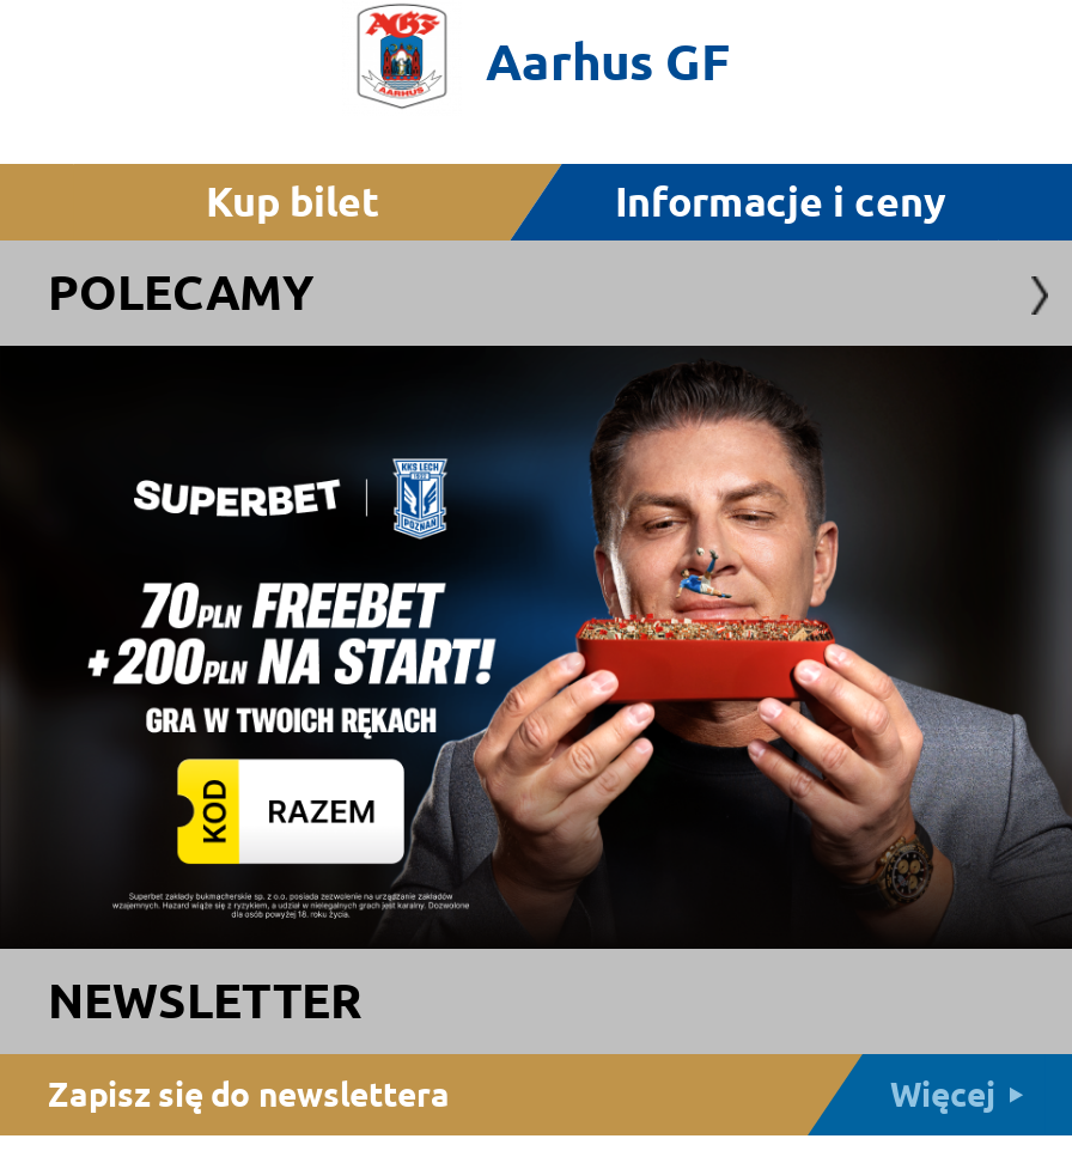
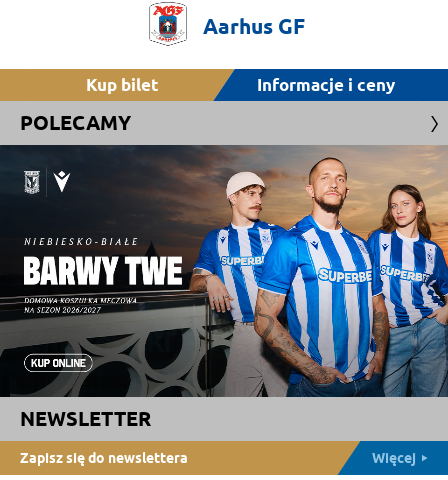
[7,343,1065,951] [image] -> [3,145,445,398] [image]

